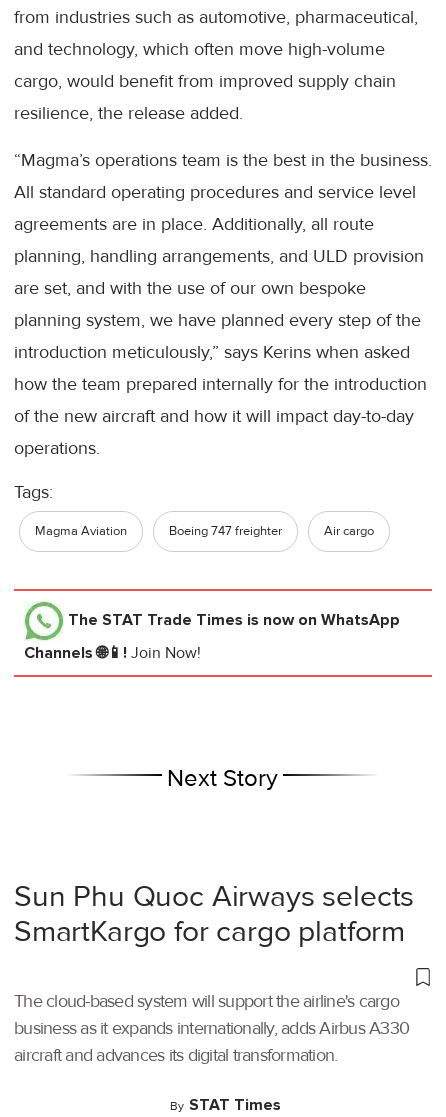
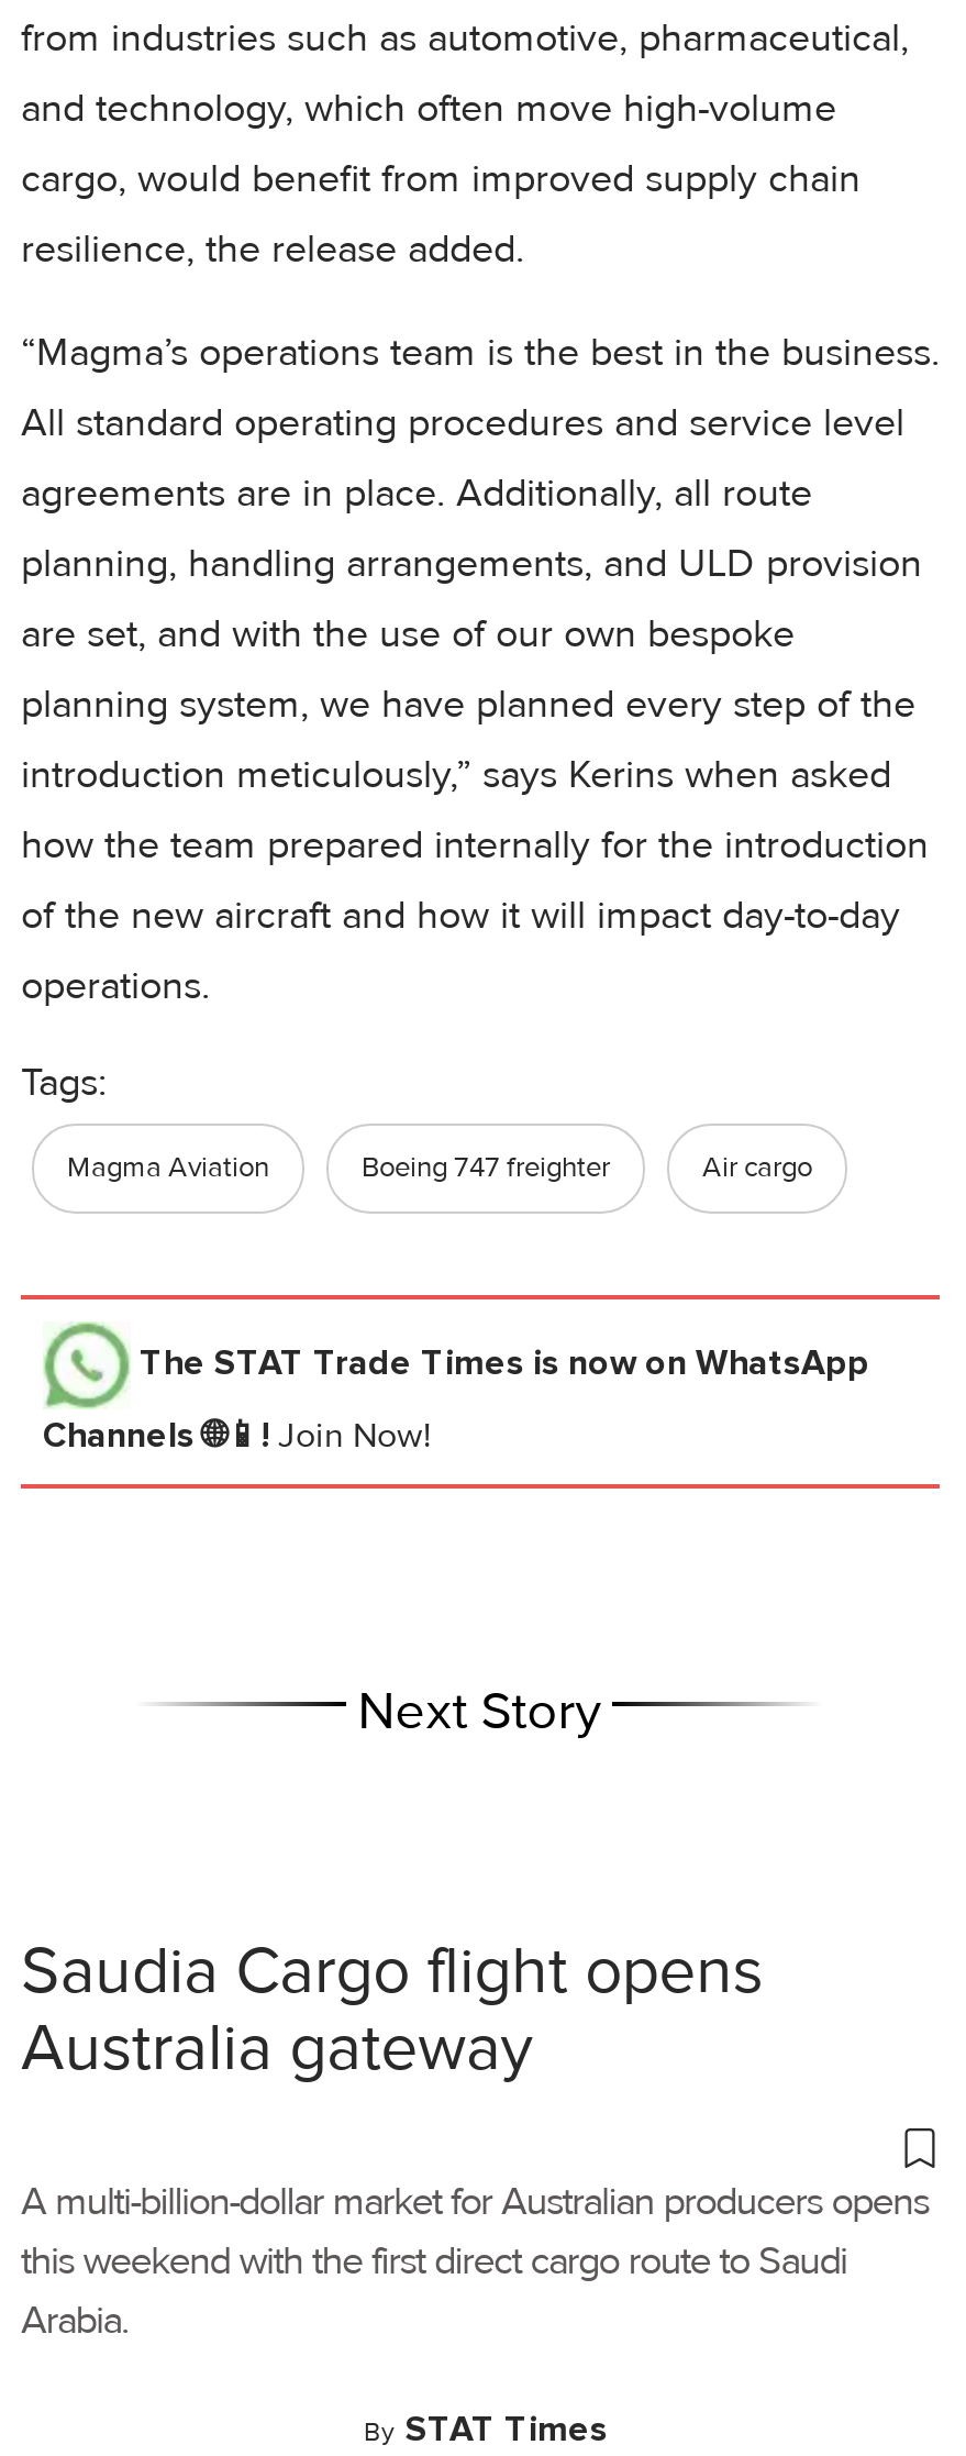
[14,878,414,950] Sun Phu Quoc Airways selects | SmartKargo for cargo platform -> [21,1930,763,2089] Saudia Cargo flight opens | Australia gateway
[14,990,409,1066] The cloud-based system will support the airline's cargo | business as it expands internationally, adds Airbus A330 | aircraft and advances its digital transformation. -> [21,2177,929,2344] A multi-billion-dollar market for Australian producers opens | this weekend with the first direct cargo route to Saudi | Arabia.

